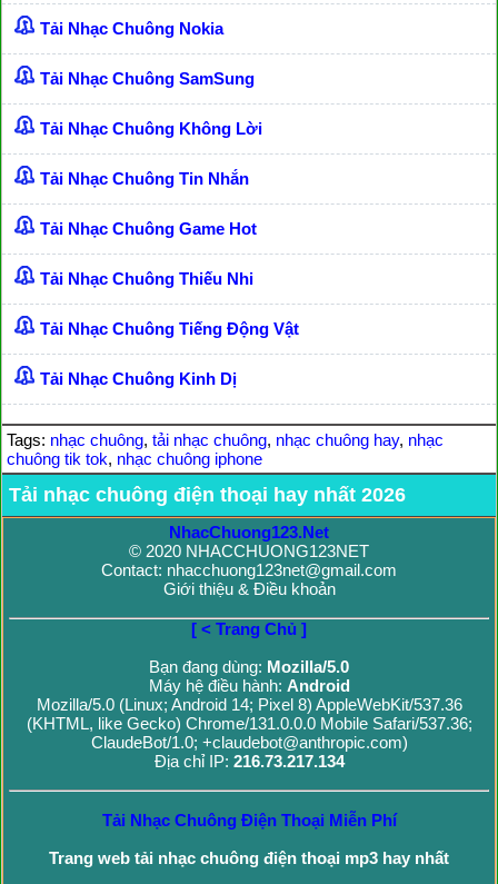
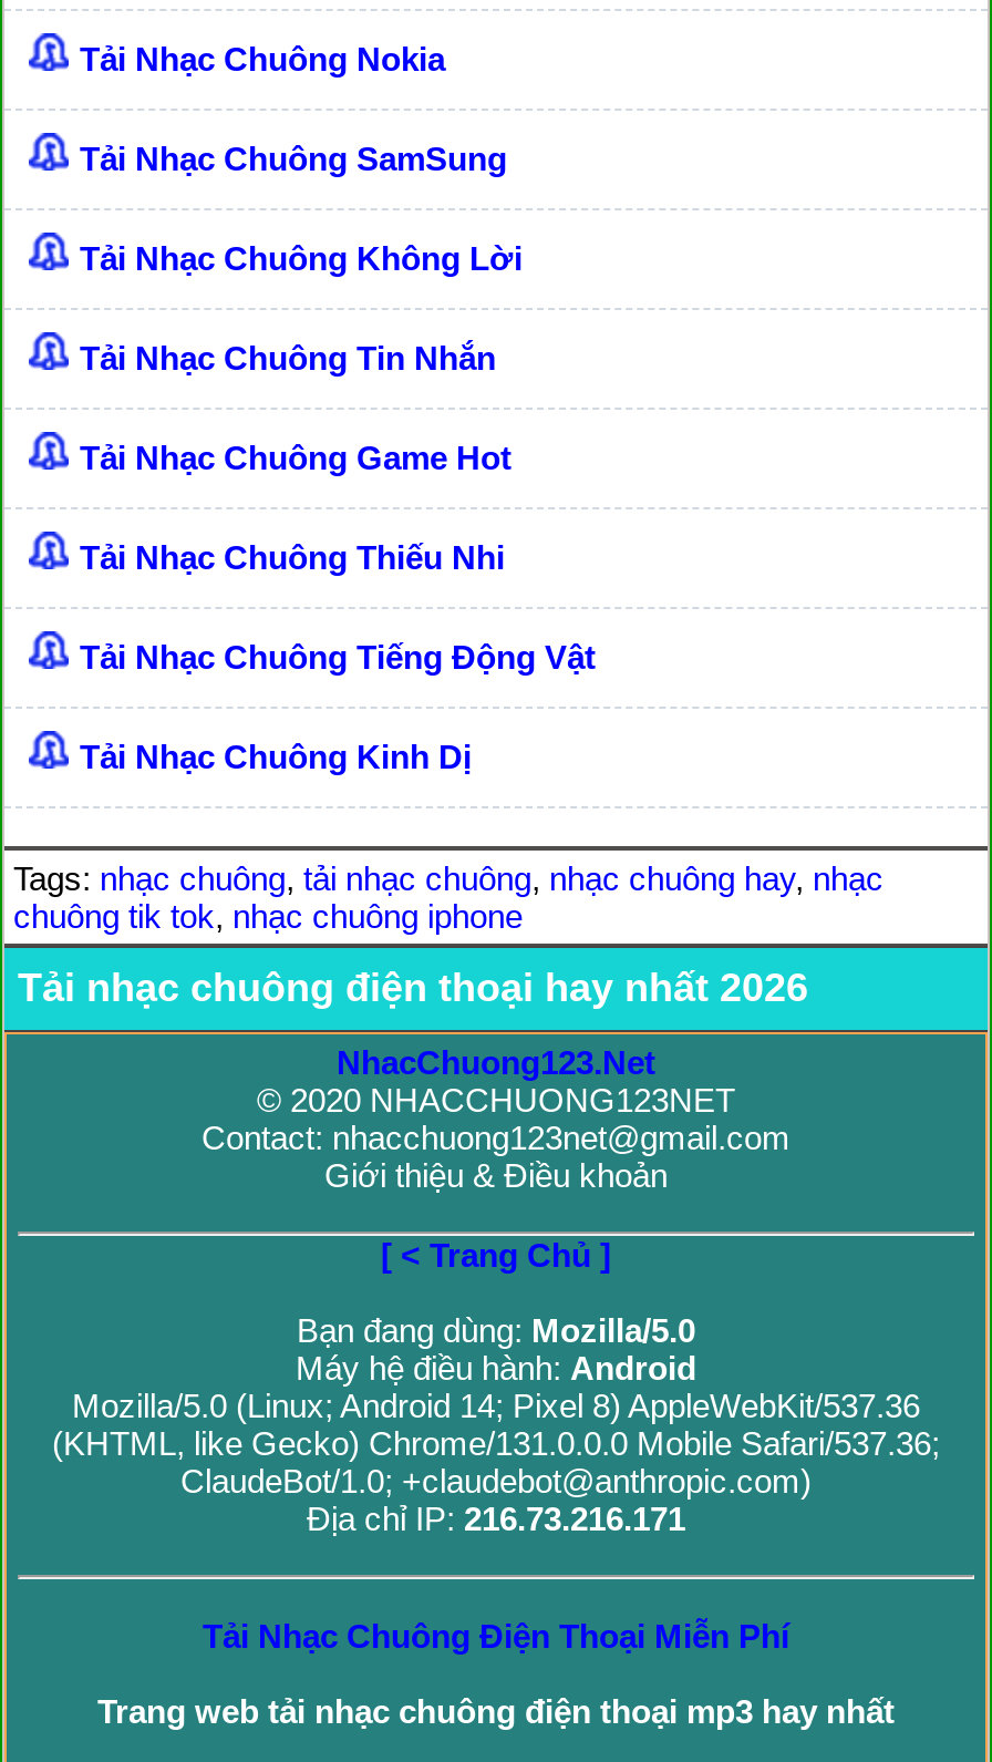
[154,752,344,771] Địa chỉ IP: 216.73.217.134 -> [307,1500,685,1537] Địa chỉ IP: 216.73.216.171

